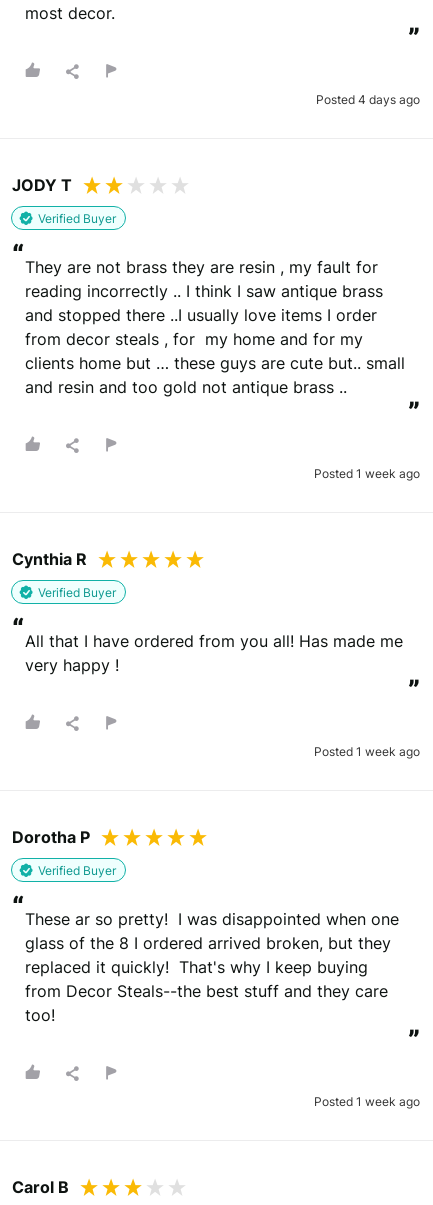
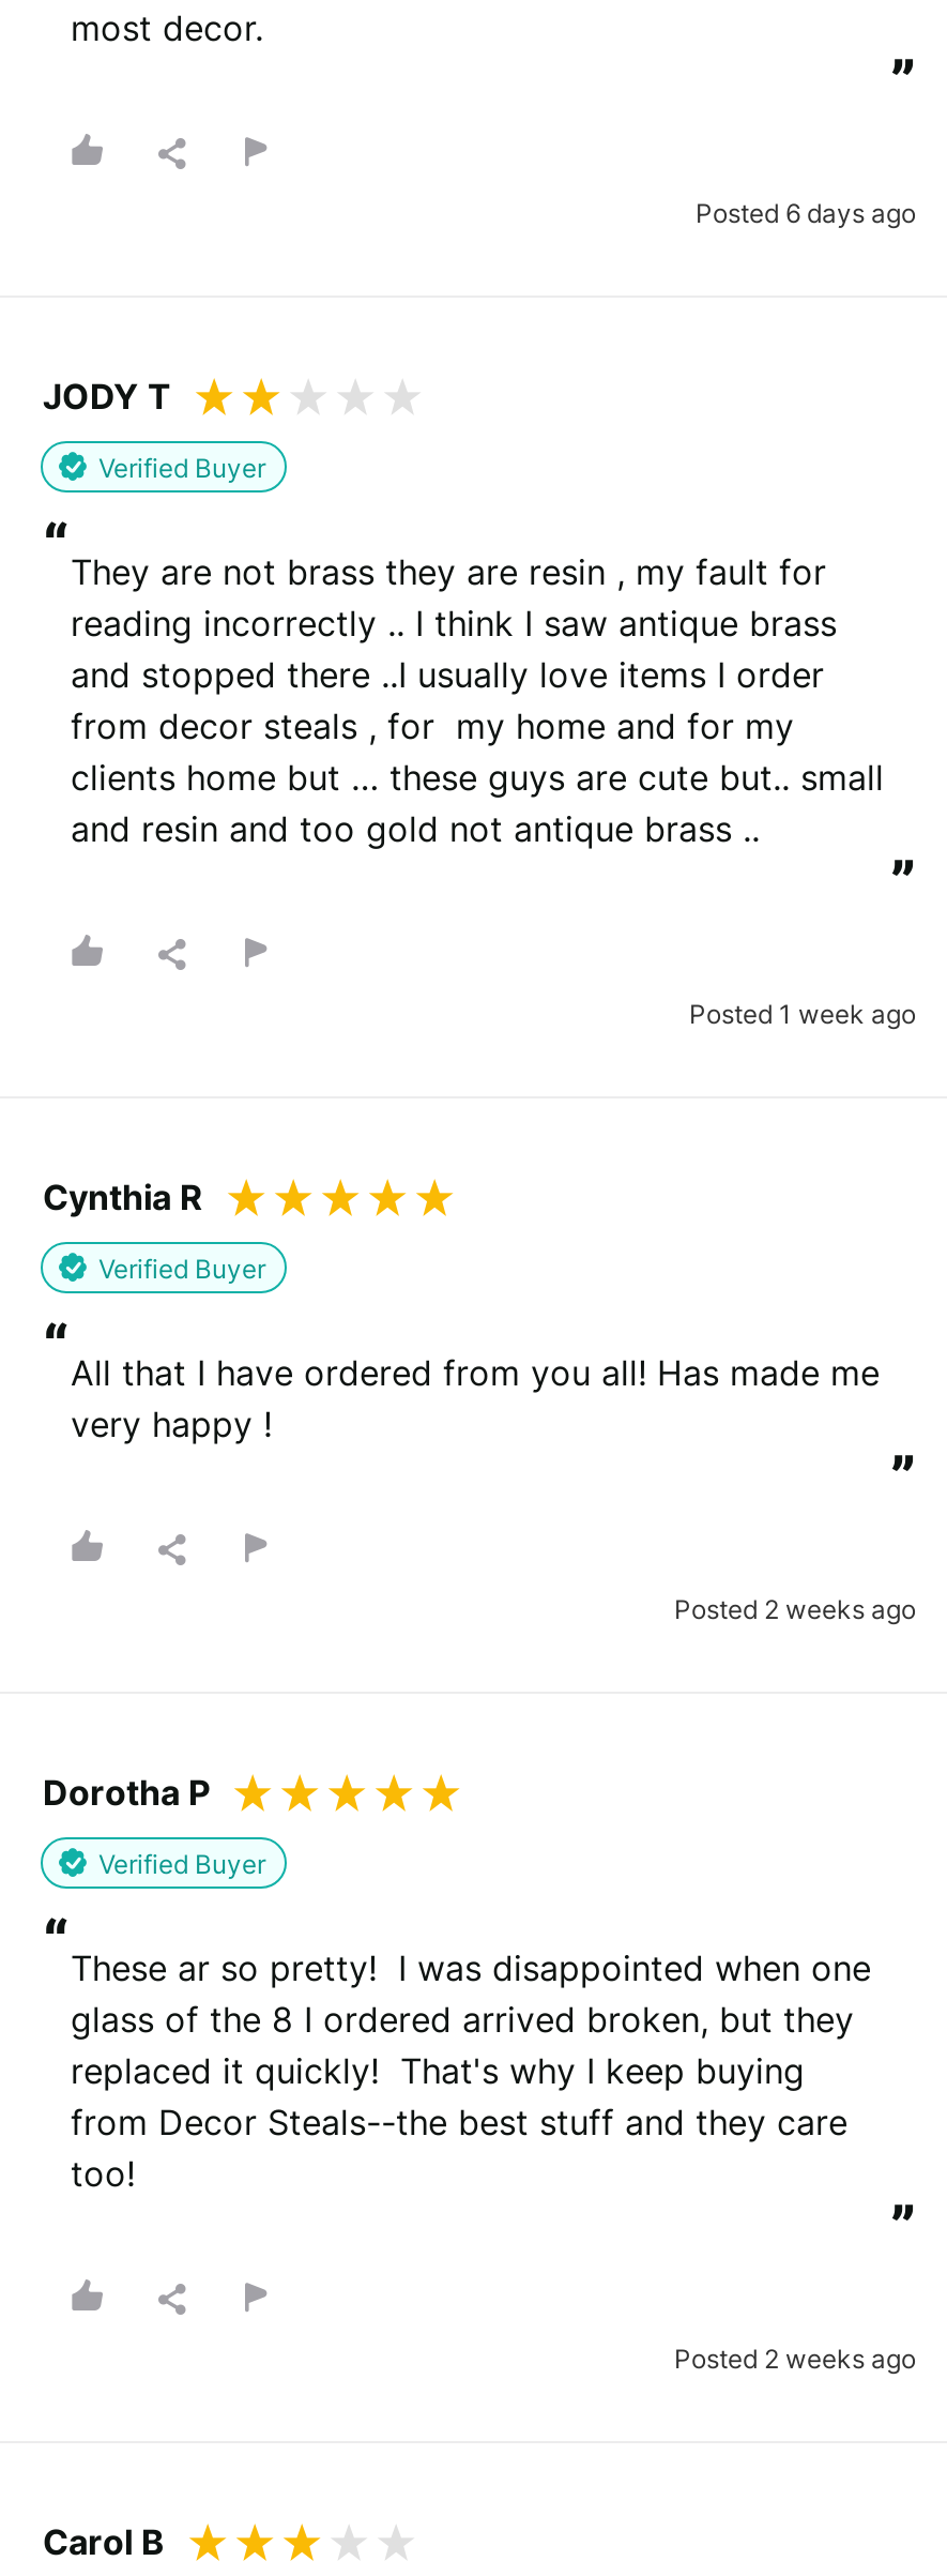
[316,92,420,107] Posted 4 days ago -> [696,196,916,228] Posted 6 days ago
[314,744,420,759] Posted 1 week ago -> [674,1592,916,1624] Posted 2 weeks ago
[314,1094,420,1109] Posted 1 week ago -> [674,2342,916,2374] Posted 2 weeks ago

